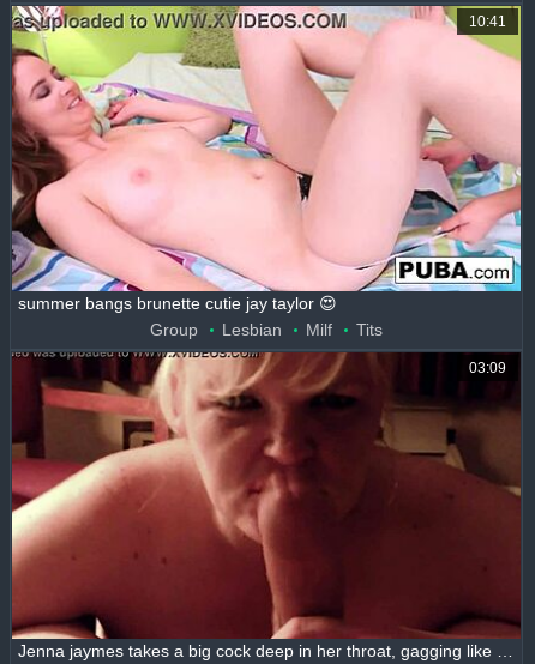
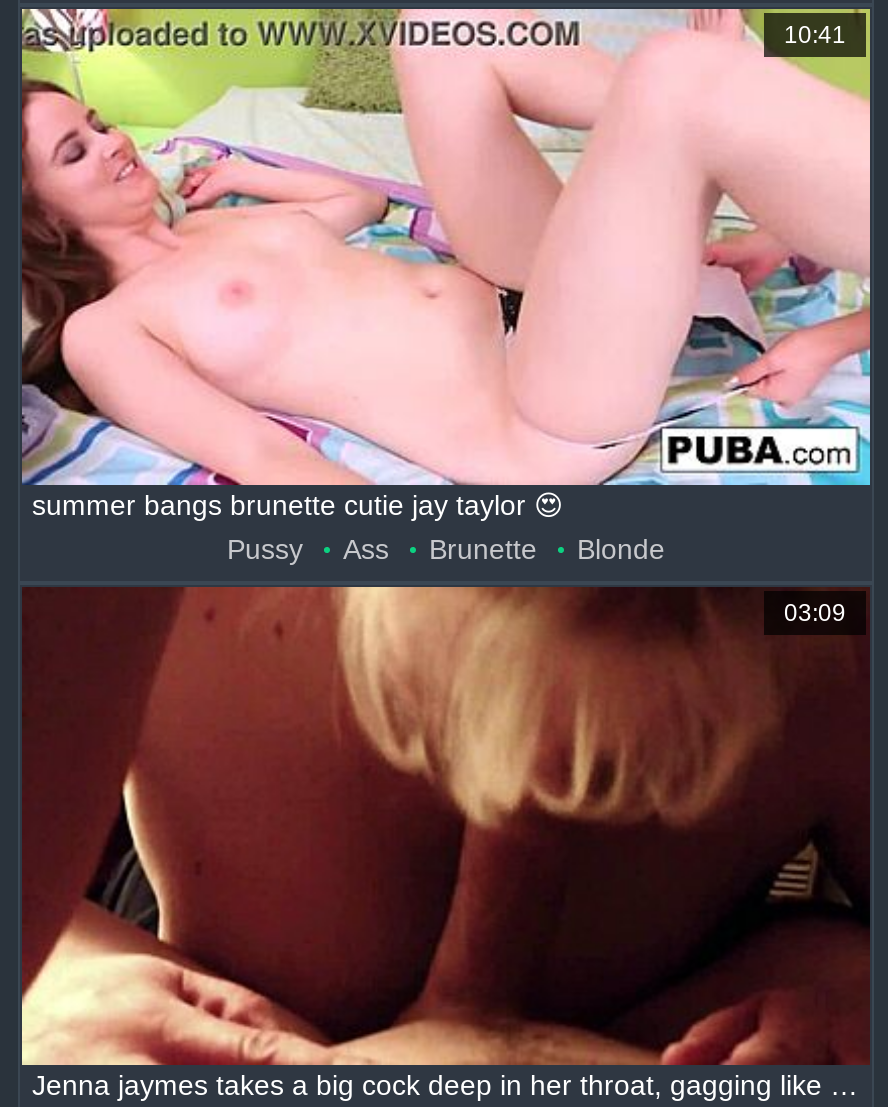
[150,320,383,339] Group | Lesbian | Milf | Tits -> [227,533,665,565] Pussy | Ass | Brunette | Blonde
[11,351,521,640] [image] -> [20,585,870,1067] [image]

